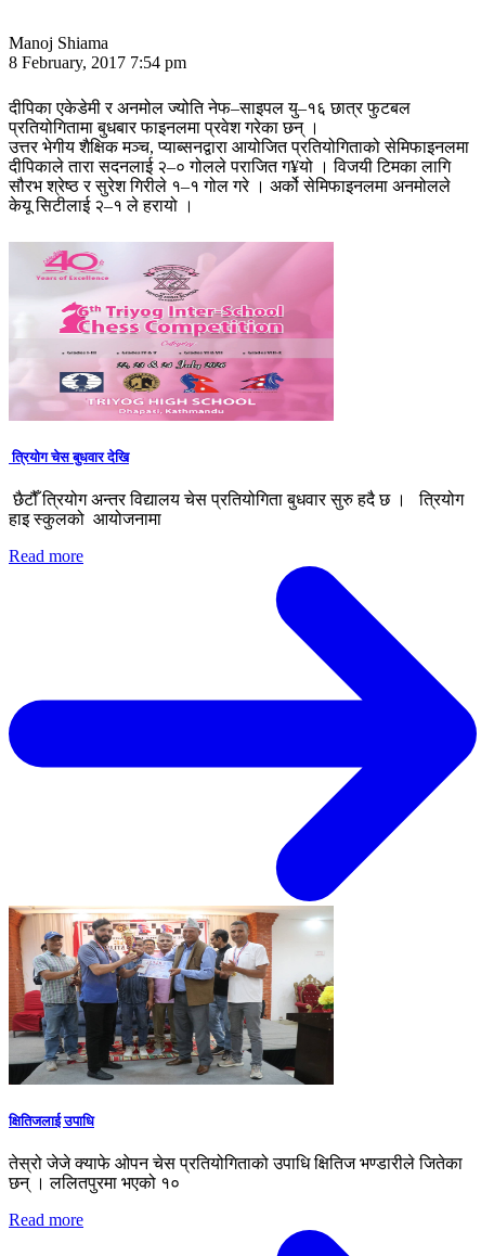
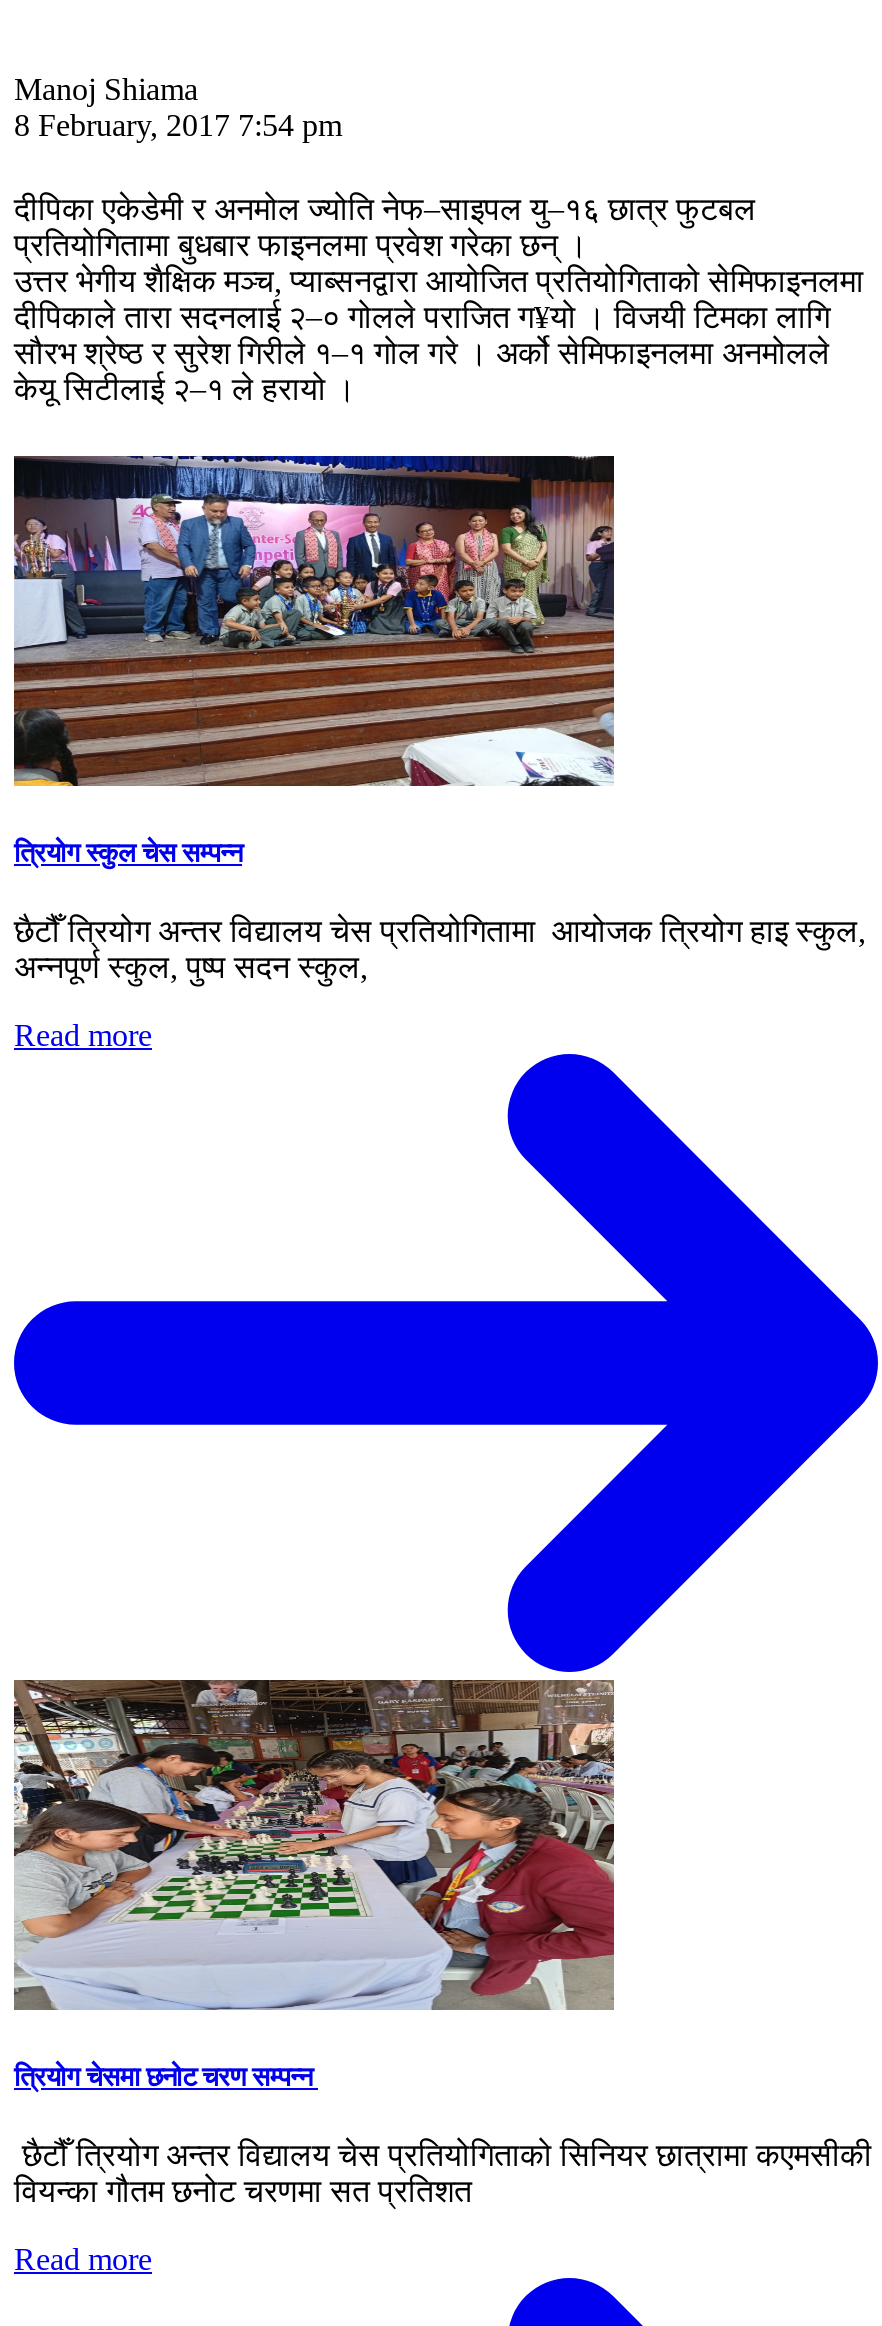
[9,242,335,465] [image] | त्रियोग चेस बुधवार देखि -> [12,454,616,868] [image] | त्रियोग स्कुल चेस सम्पन्न
[9,490,464,528] छैटौँ त्रियोग अन्तर विद्यालय चेस प्रतियोगिता बुधवार सुरु हदै छ । त्रियोग | हाइ स्कुलको आयोजनामा -> [14,914,866,984] छैटौँ त्रियोग अन्तर विद्यालय चेस प्रतियोगितामा आयोजक त्रियोग हाइ स्कुल, | अन्नपूर्ण स्कुल, पुष्प सदन स्कुल,
[8,906,335,1129] [image] | क्षितिजलाई उपाधि -> [12,1678,616,2092] [image] | त्रियोग चेसमा छनोट चरण सम्पन्न
[9,1154,463,1192] तेस्रो जेजे क्याफे ओपन चेस प्रतियोगिताको उपाधि क्षितिज भण्डारीले जितेका | छन् । ललितपुरमा भएको १० -> [14,2138,872,2208] छैटौँ त्रियोग अन्तर विद्यालय चेस प्रतियोगिताको सिनियर छात्रामा कएमसीकी | वियन्का गौतम छनोट चरणमा सत प्रतिशत

